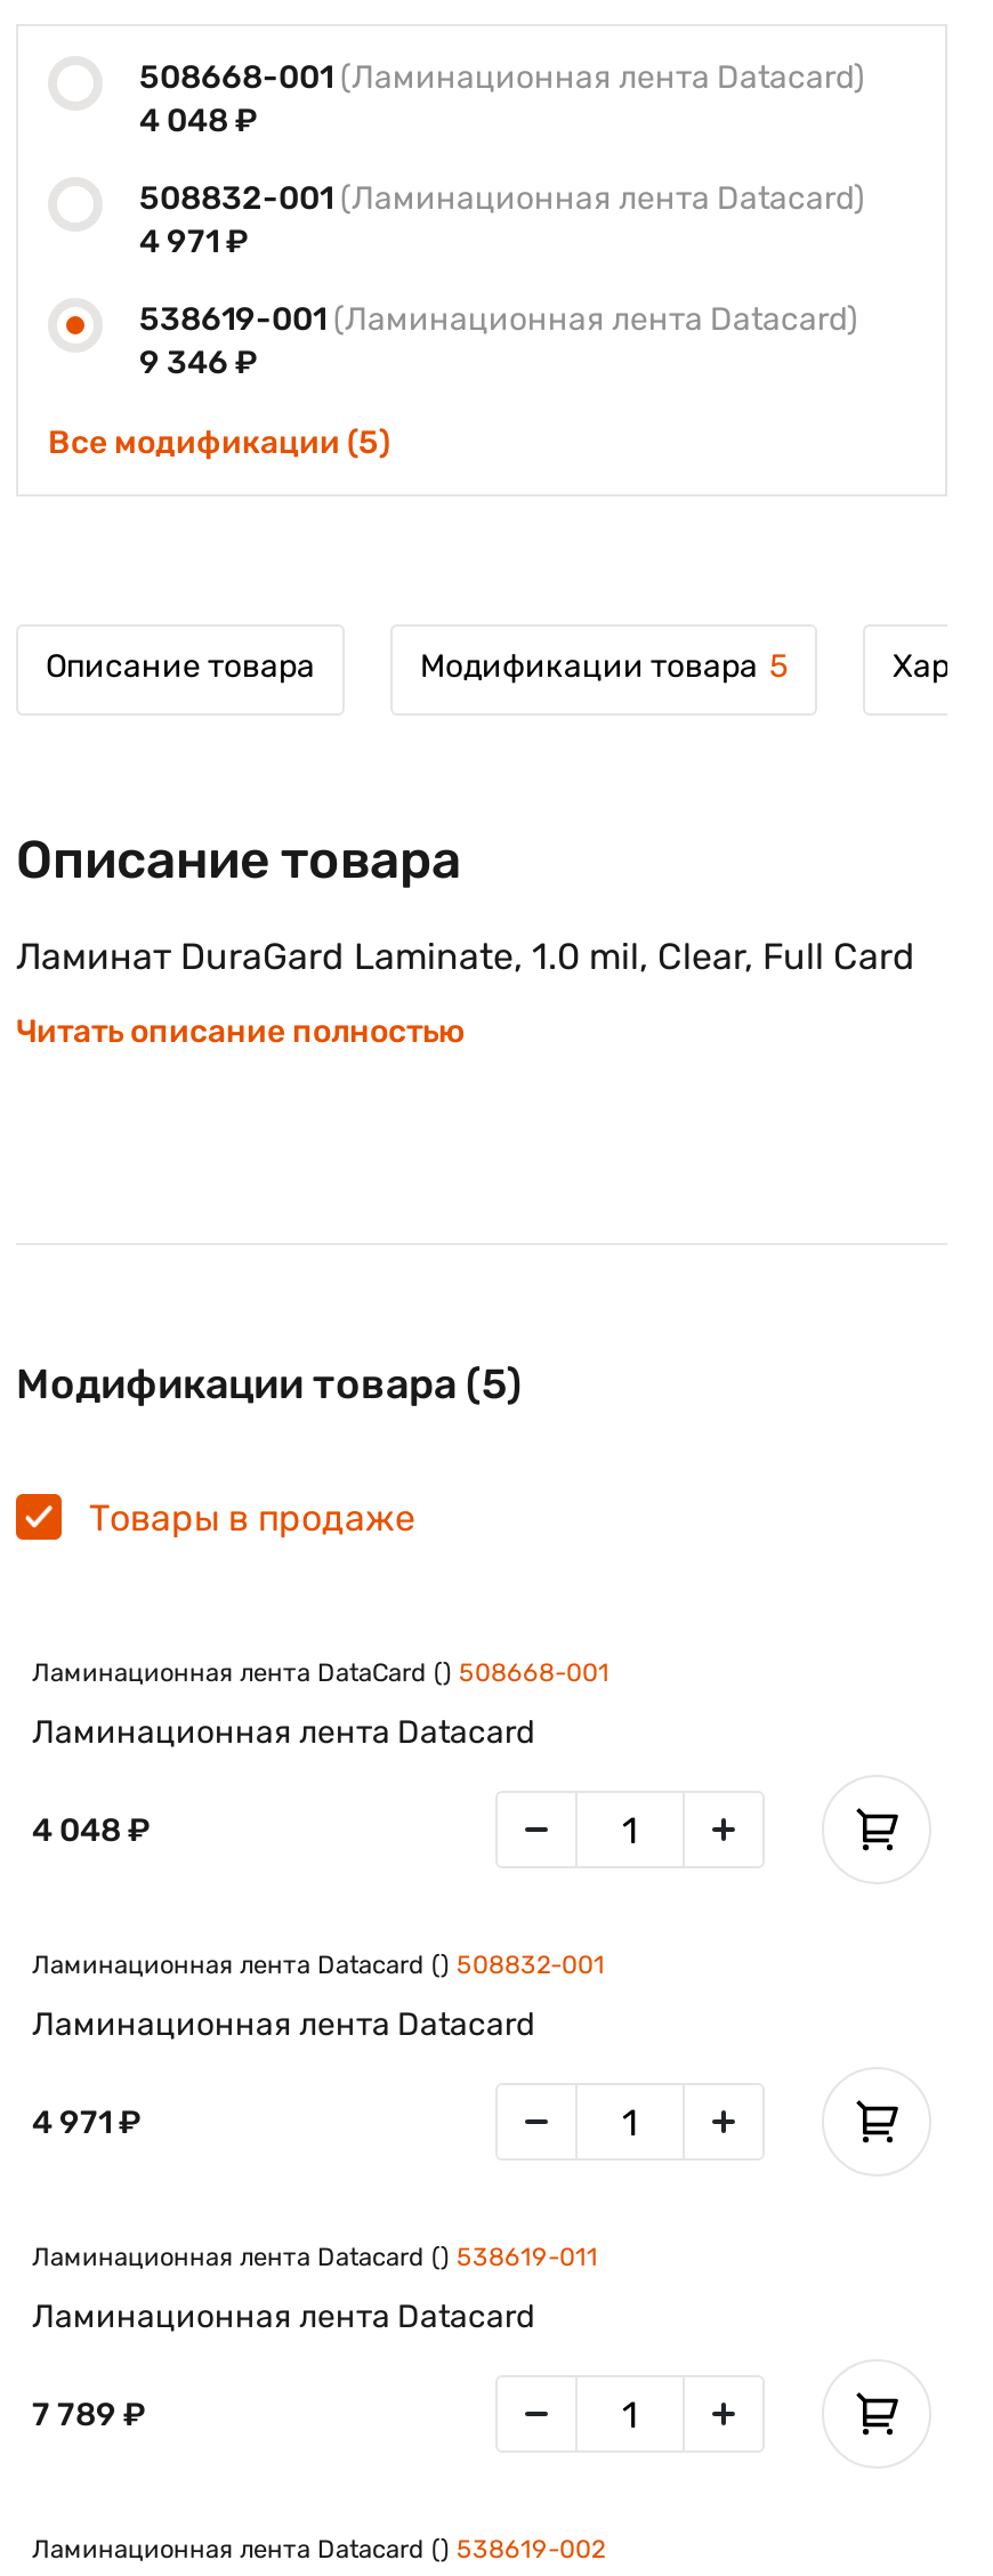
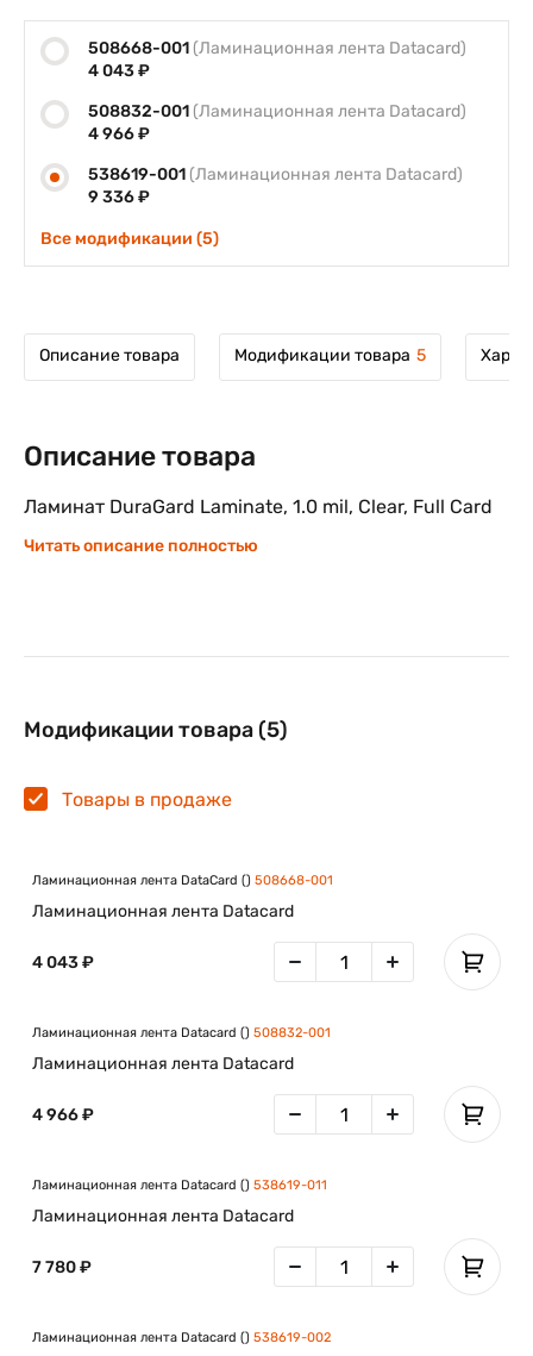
[139,102,258,140] 4 048 ₽ -> [88,61,150,81] 4 043 ₽
[139,223,249,261] 4 971 ₽ -> [88,124,150,144] 4 966 ₽
[139,344,258,382] 9 346 ₽ -> [88,187,150,207] 9 336 ₽
[32,1810,151,1849] 4 048 ₽ -> [32,952,94,972] 4 043 ₽
[32,2102,142,2141] 4 971 ₽ -> [32,1104,94,1124] 4 966 ₽
[32,2395,146,2433] 7 789 ₽ -> [32,1257,92,1277] 7 780 ₽

